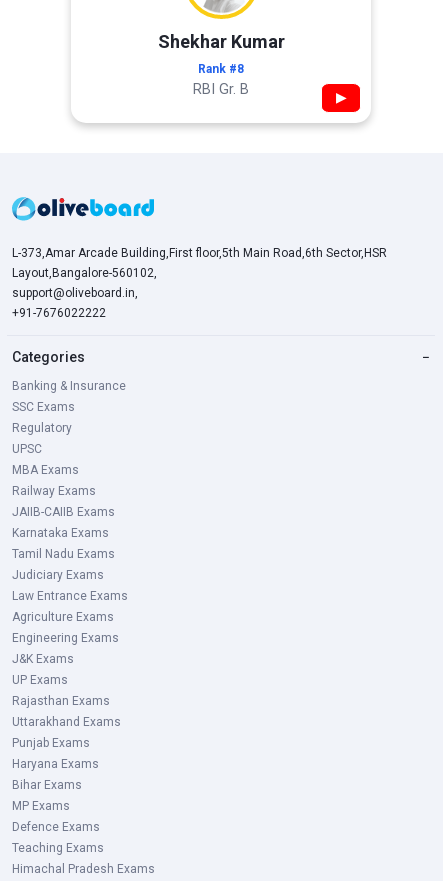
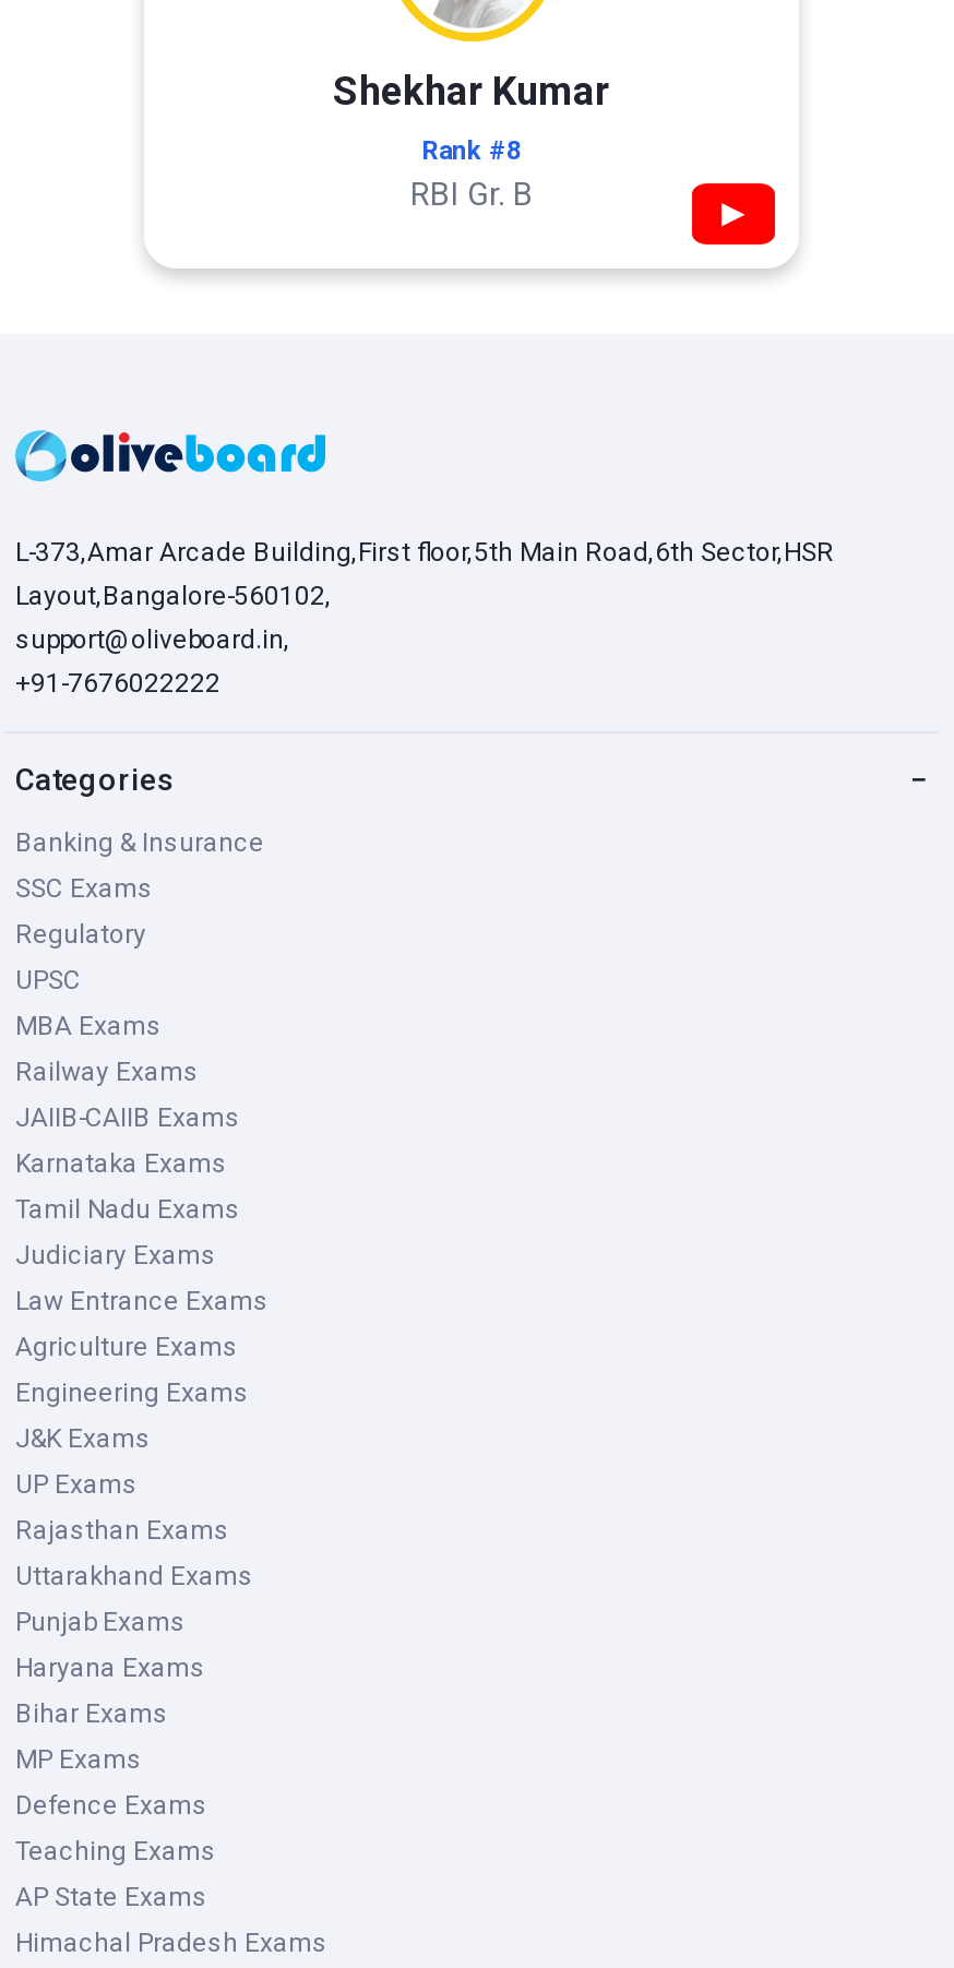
none -> [15,1882,207,1912] AP State Exams

